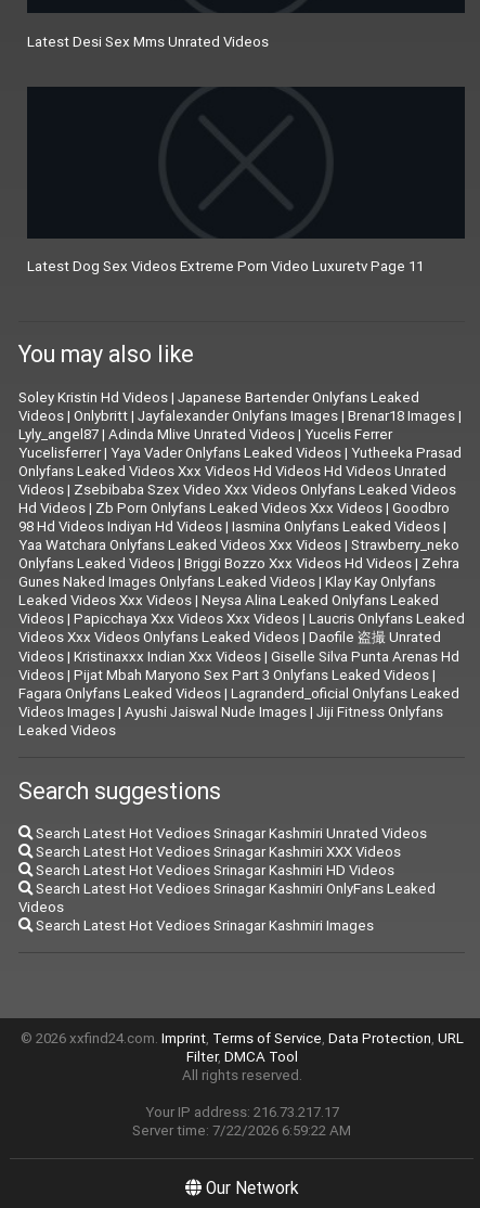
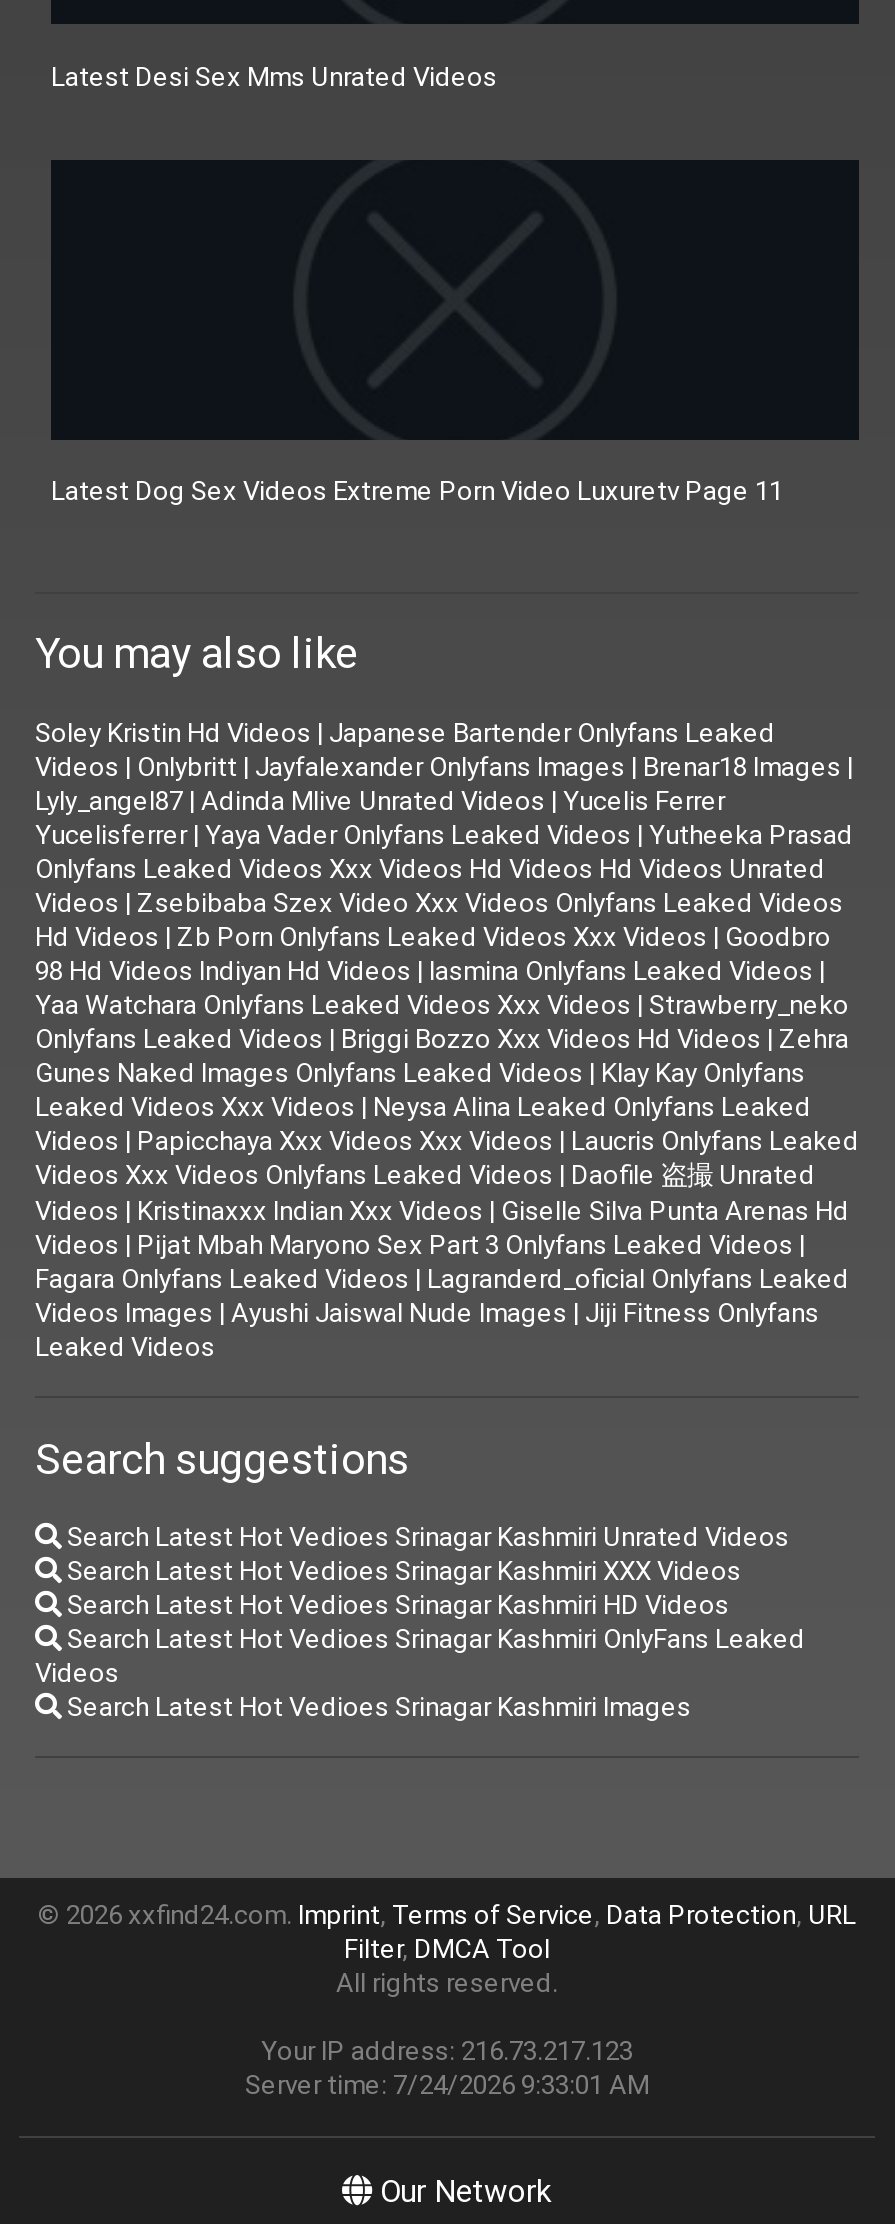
[145,1103,339,1122] Your IP address: 216.73.217.17 -> [261,2035,633,2069] Your IP address: 216.73.217.123
[132,1122,351,1140] Server time: 7/22/2026 6:59:22 AM -> [245,2069,649,2103] Server time: 7/24/2026 9:33:01 AM

